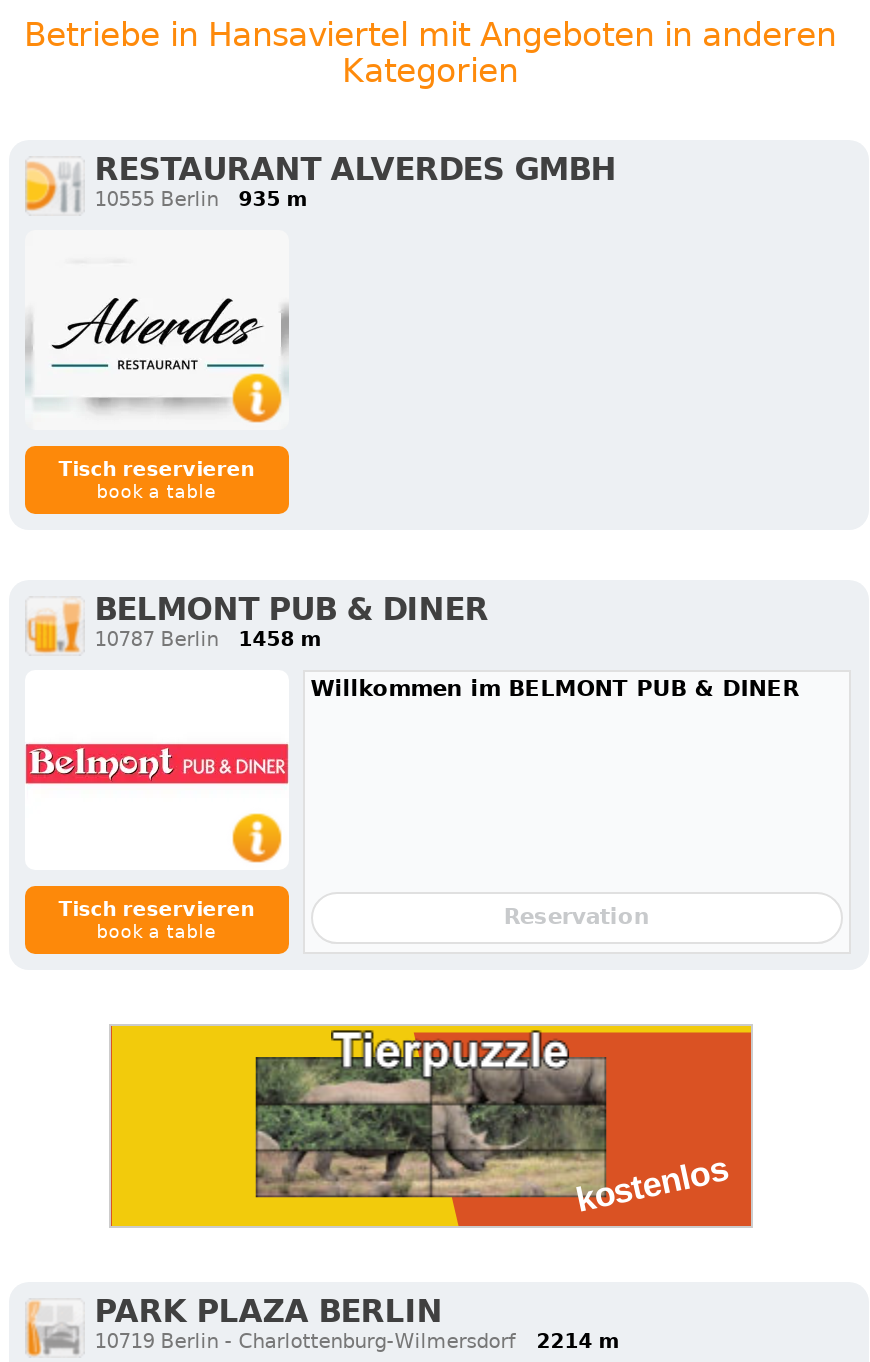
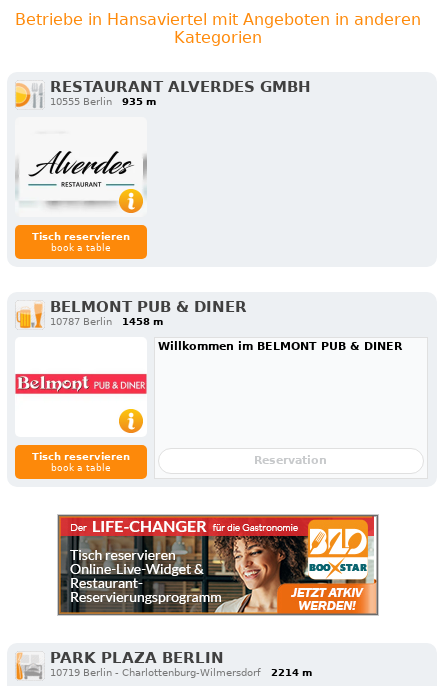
[109,1024,753,1228] [image] -> [57,514,379,616] [image]

